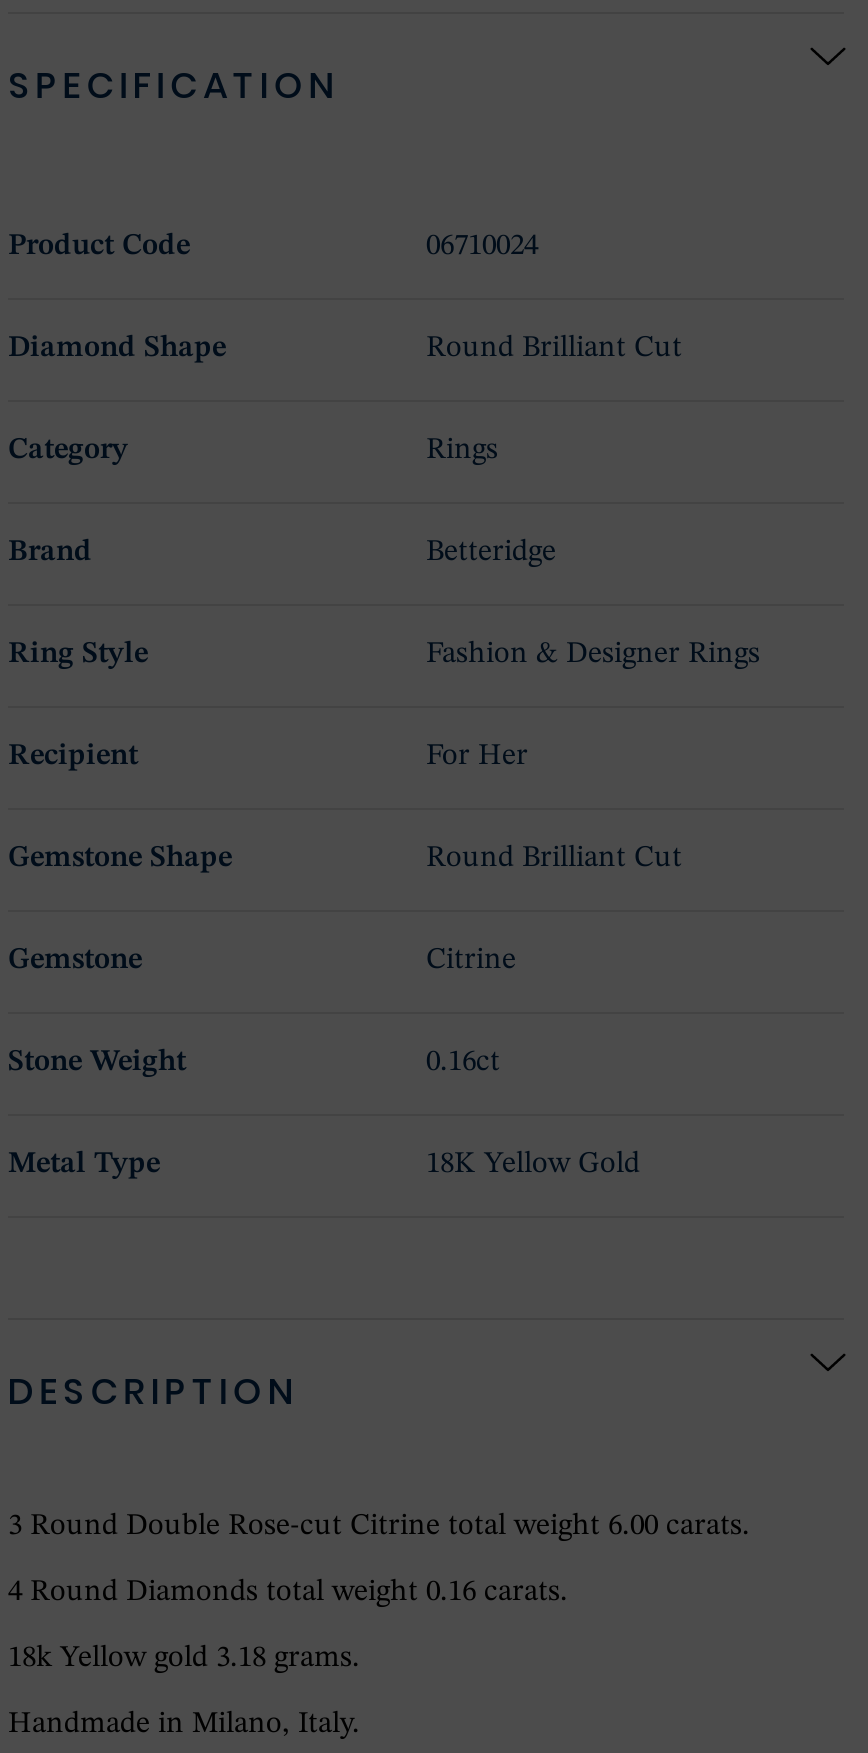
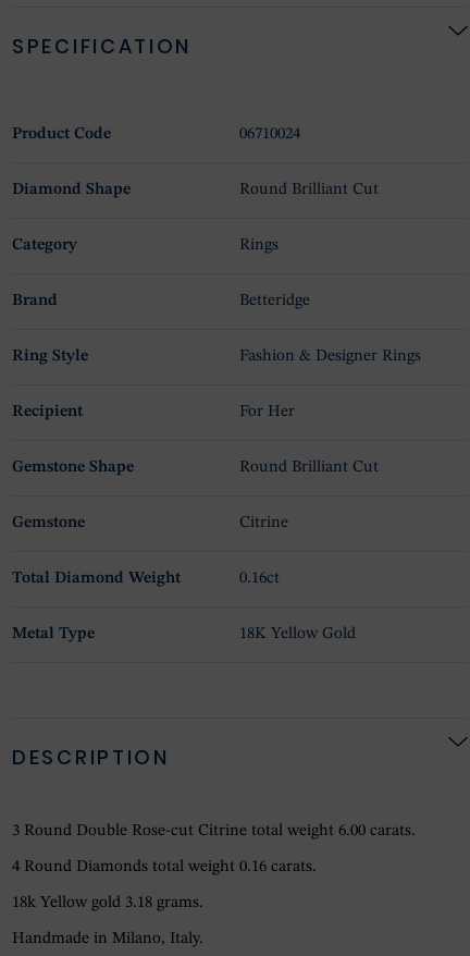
[8,1047,186,1077] Stone Weight -> [12,570,181,586] Total Diamond Weight

